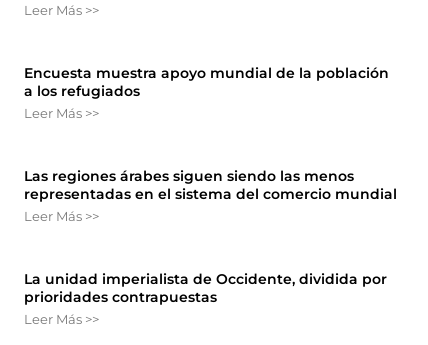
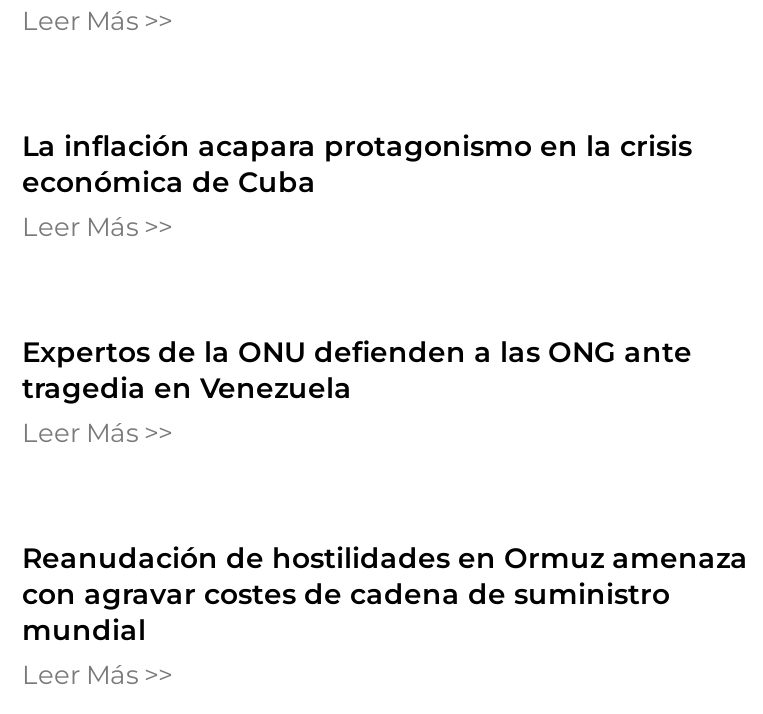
[24,64,389,100] Encuesta muestra apoyo mundial de la población | a los refugiados -> [22,129,692,201] La inflación acapara protagonismo en la crisis | económica de Cuba
[24,167,397,203] Las regiones árabes siguen siendo las menos | representadas en el sistema del comercio mundial -> [22,335,692,407] Expertos de la ONU defienden a las ONG ante | tragedia en Venezuela
[24,270,387,306] La unidad imperialista de Occidente, dividida por | prioridades contrapuestas -> [22,541,748,649] Reanudación de hostilidades en Ormuz amenaza | con agravar costes de cadena de suministro | mundial

